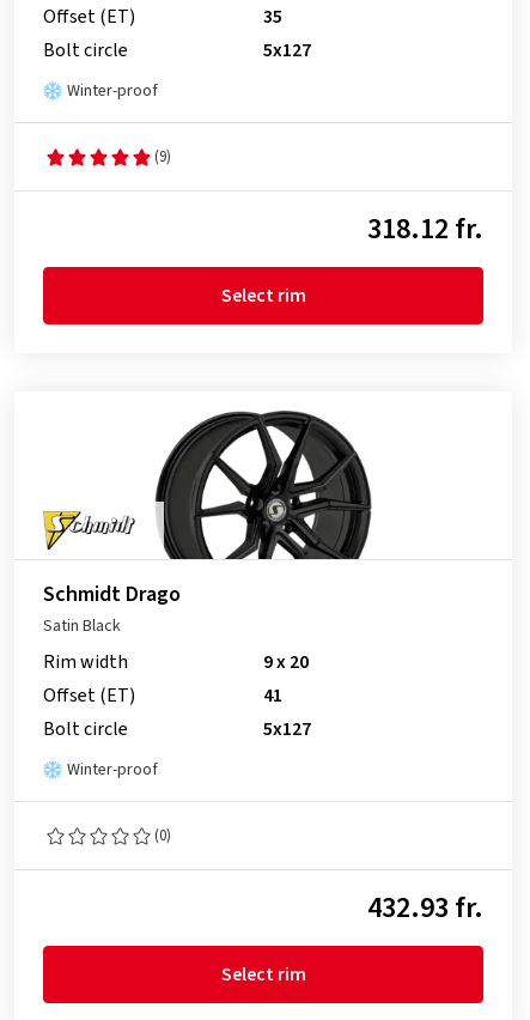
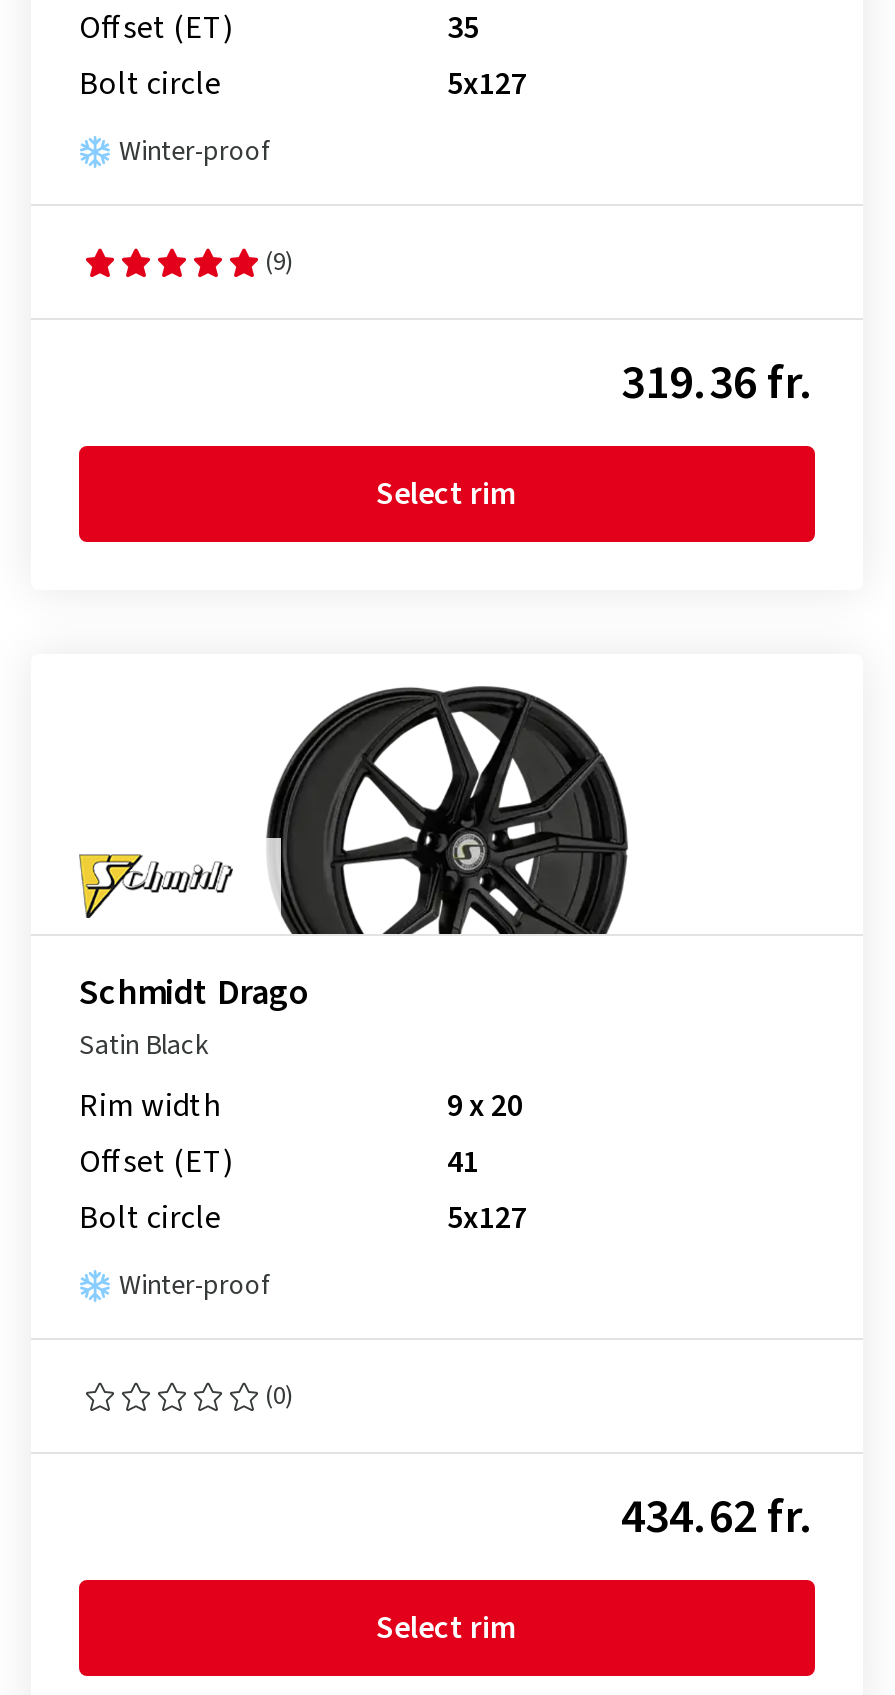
[367,208,483,250] 318.12 fr. -> [621,348,815,418] 319.36 fr.
[367,887,483,929] 432.93 fr. -> [621,1482,815,1552] 434.62 fr.

